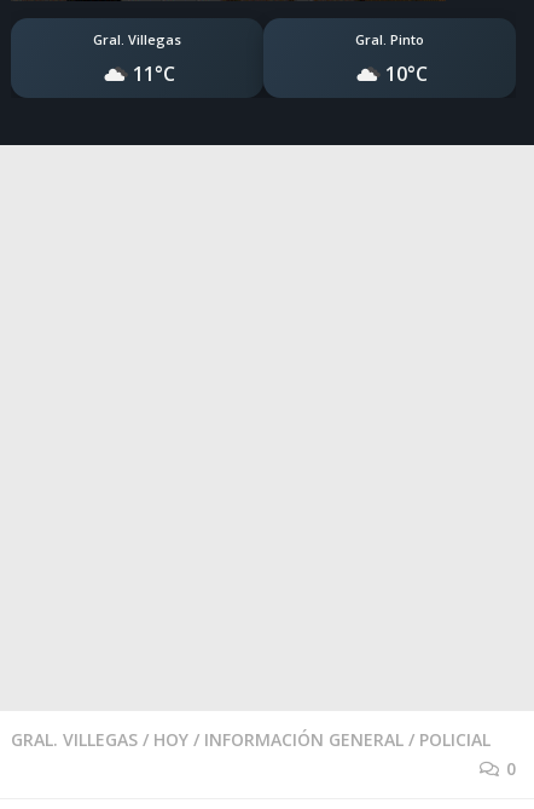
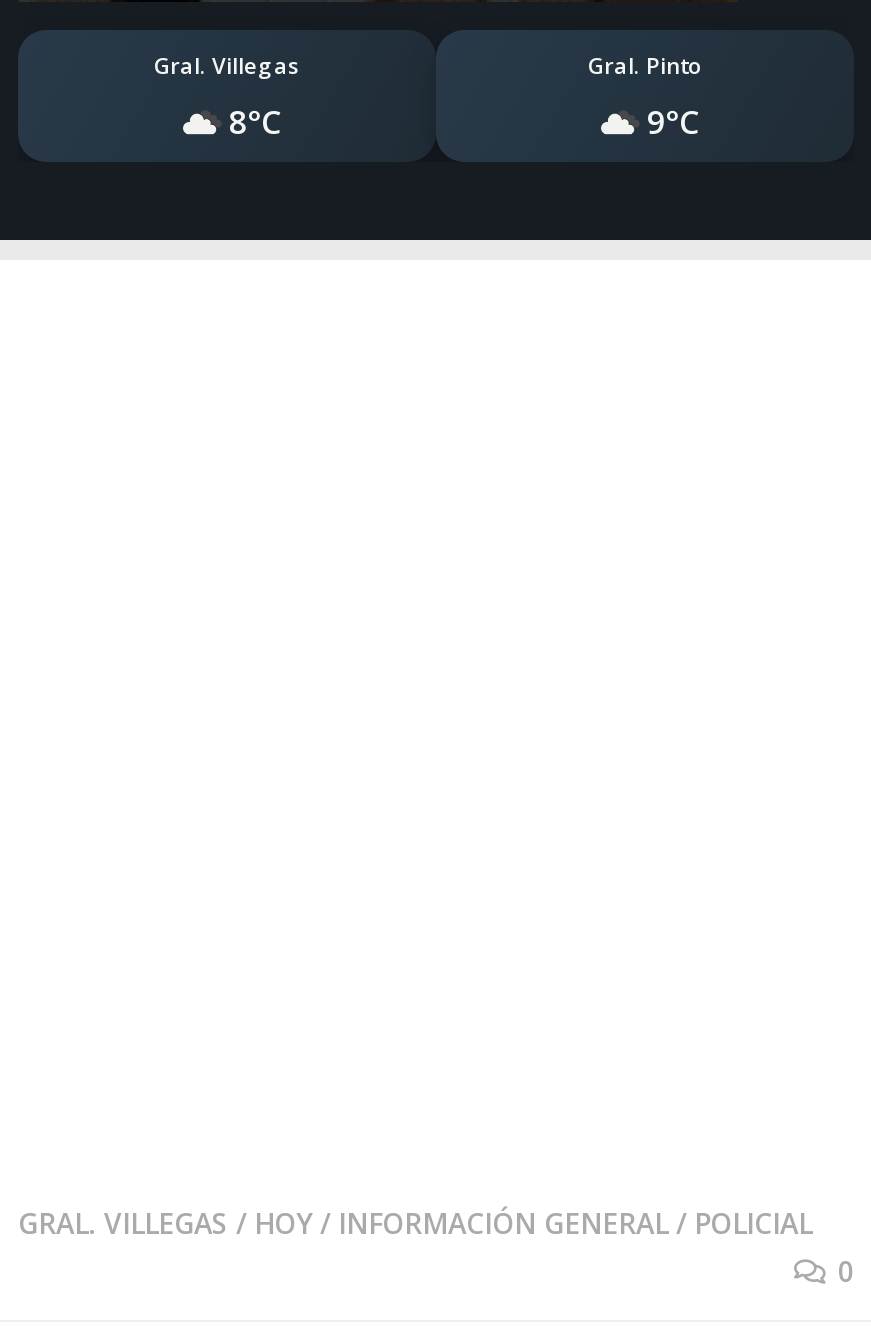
[133,60,175,87] 11°C -> [229,100,281,144] 8°C
[385,60,428,87] 10°C -> [647,100,699,144] 9°C

